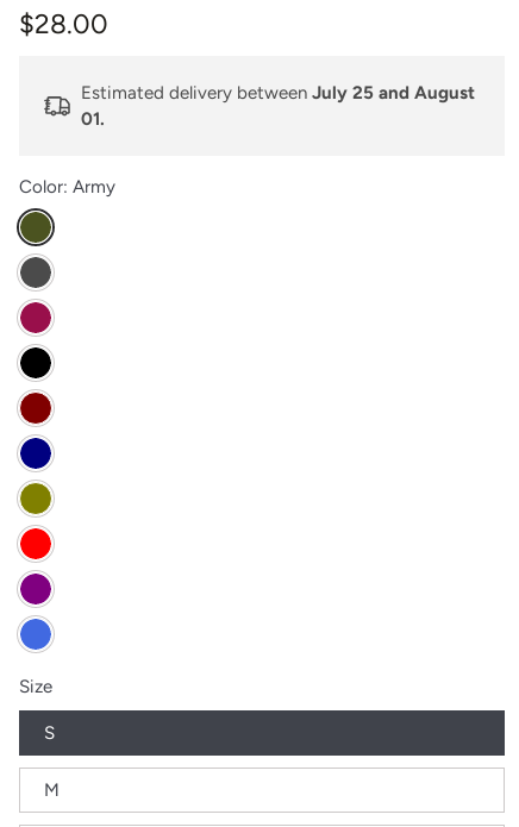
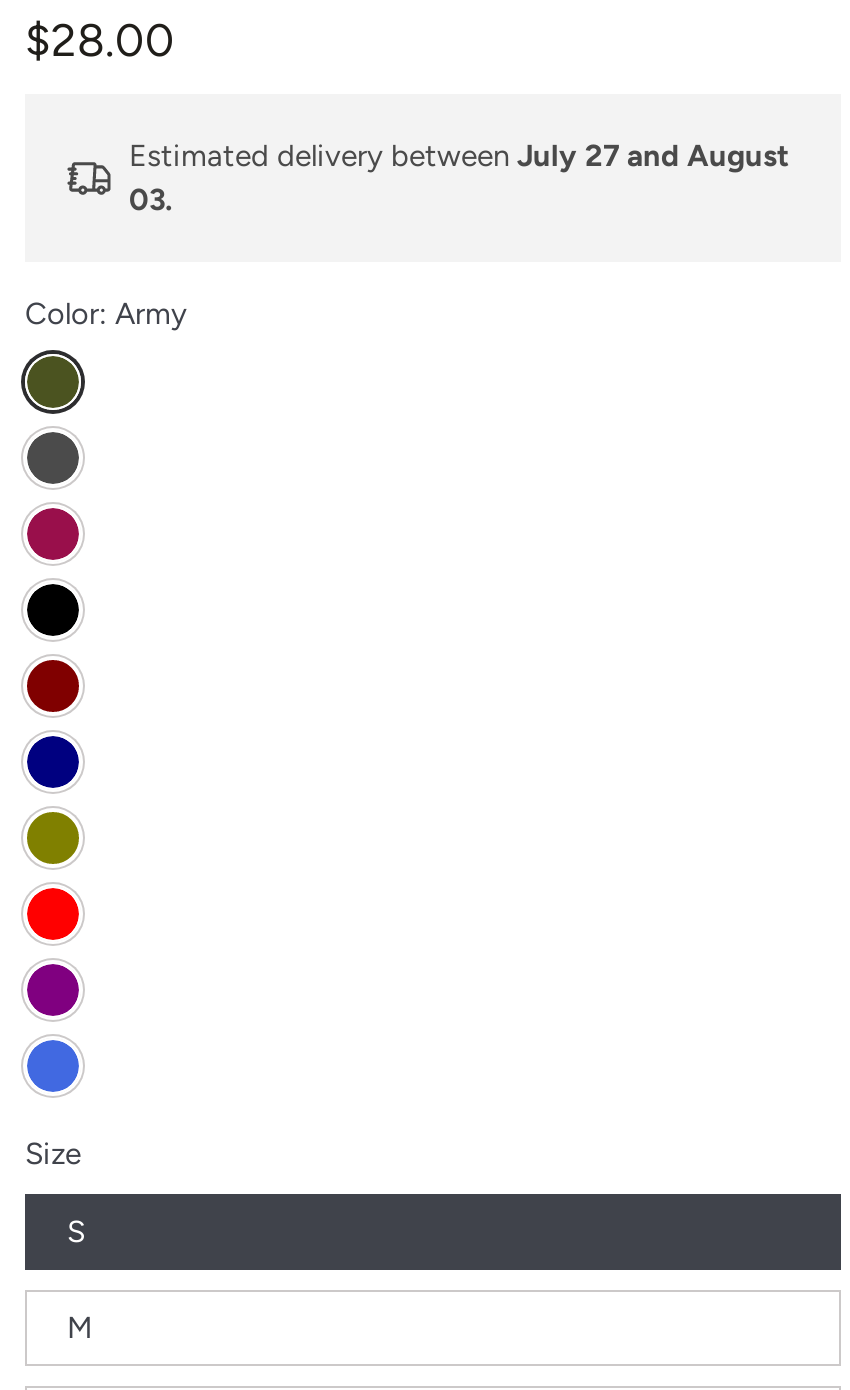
[81,82,475,104] Estimated delivery between July 25 and August -> [129,138,789,174] Estimated delivery between July 27 and August
[81,108,105,130] 01. -> [129,182,173,218] 03.

